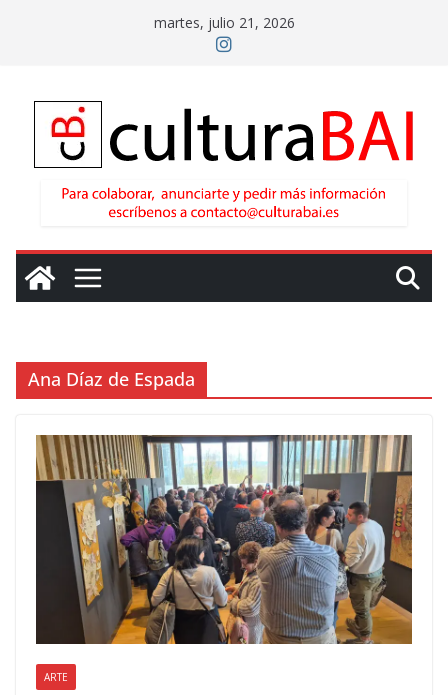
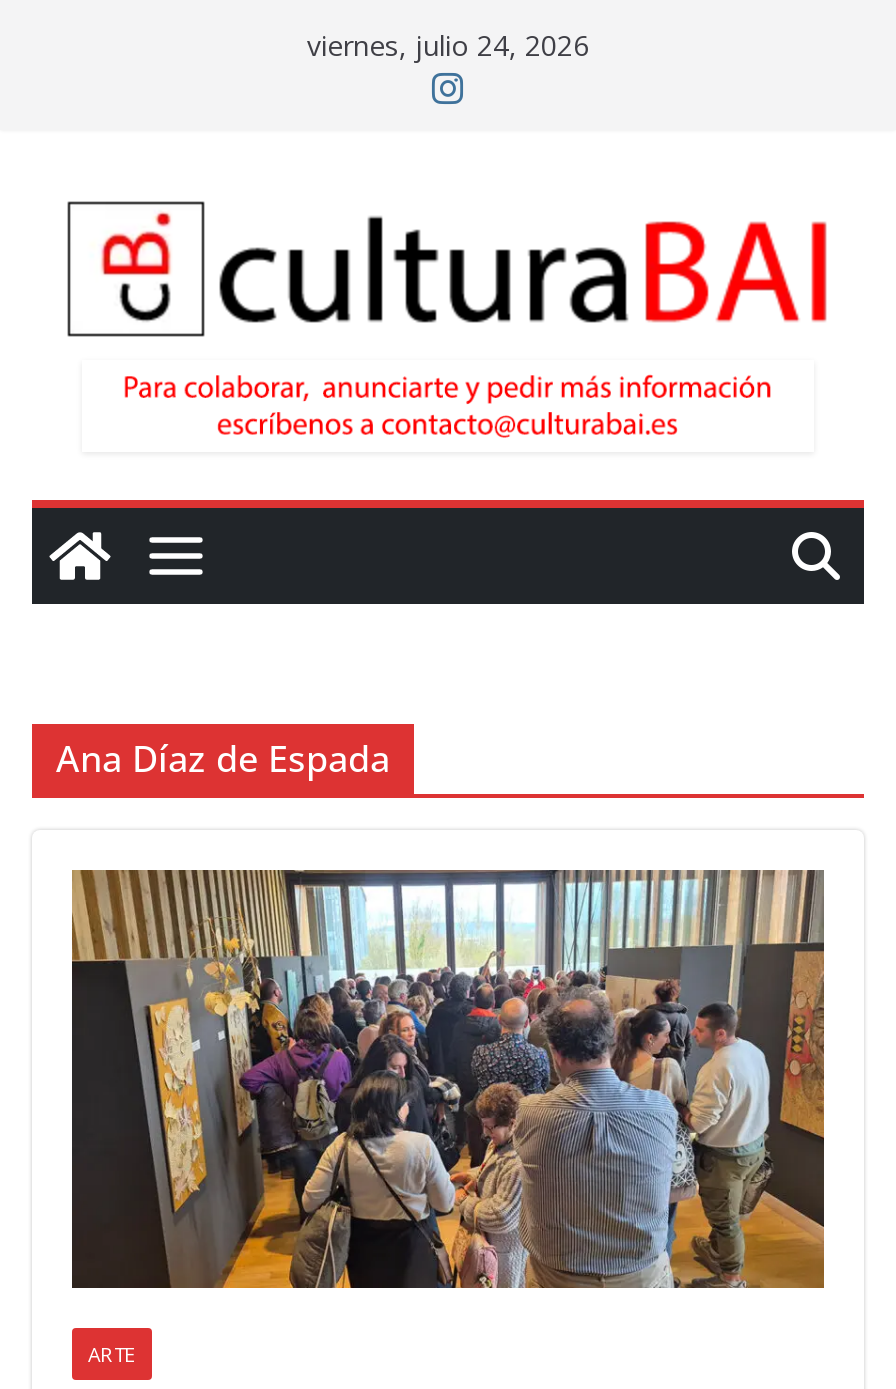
[153,13,294,32] martes, julio 21, 2026 -> [307,26,589,64] viernes, julio 24, 2026

